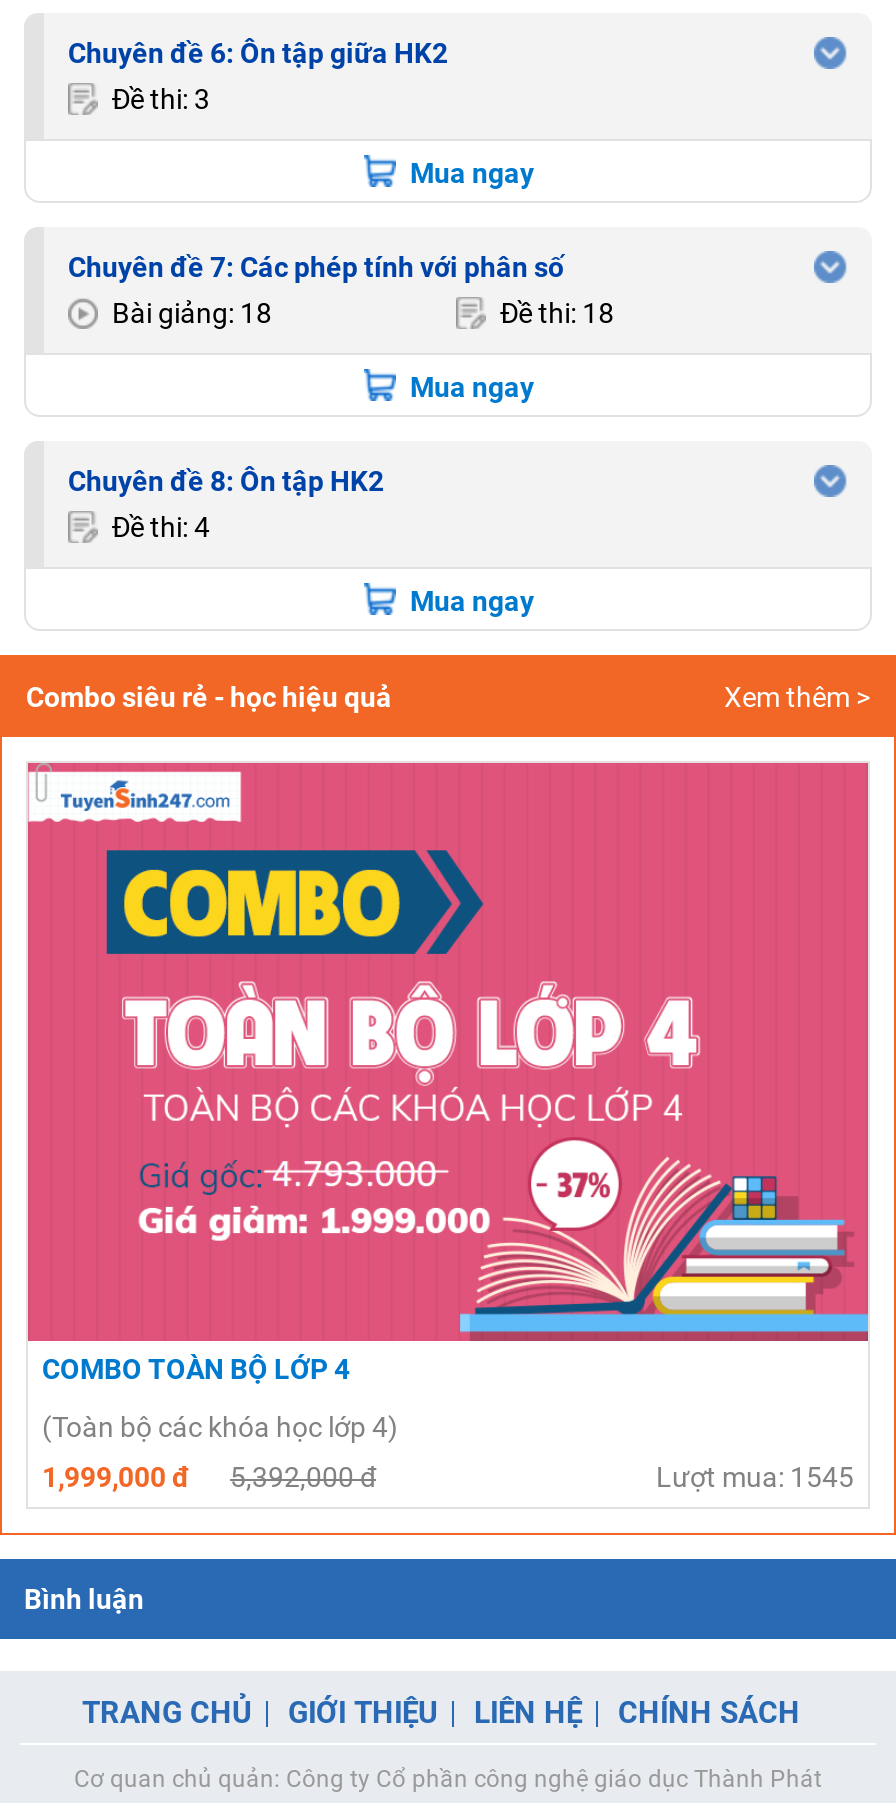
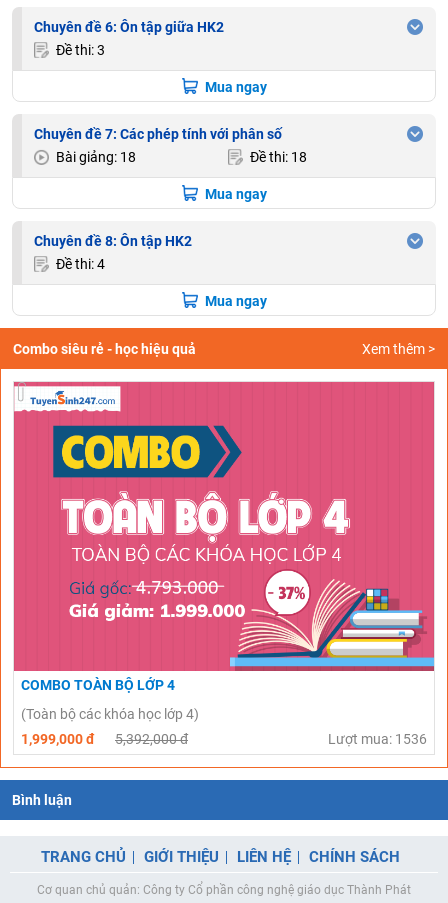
[656,1462,854,1494] Lượt mua: 1545 -> [328,731,427,747] Lượt mua: 1536

